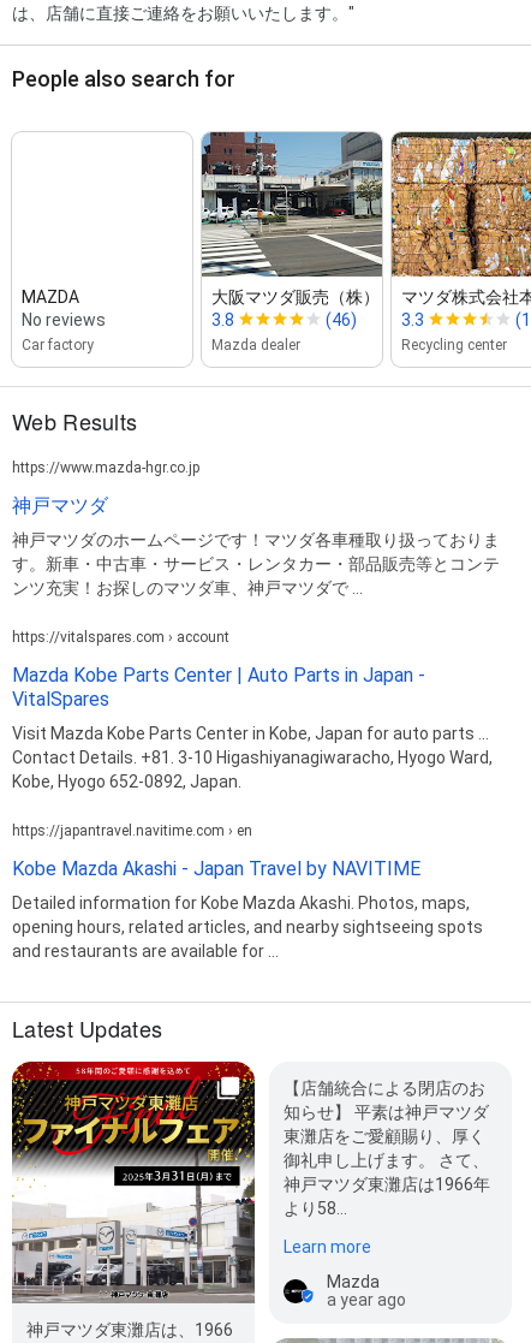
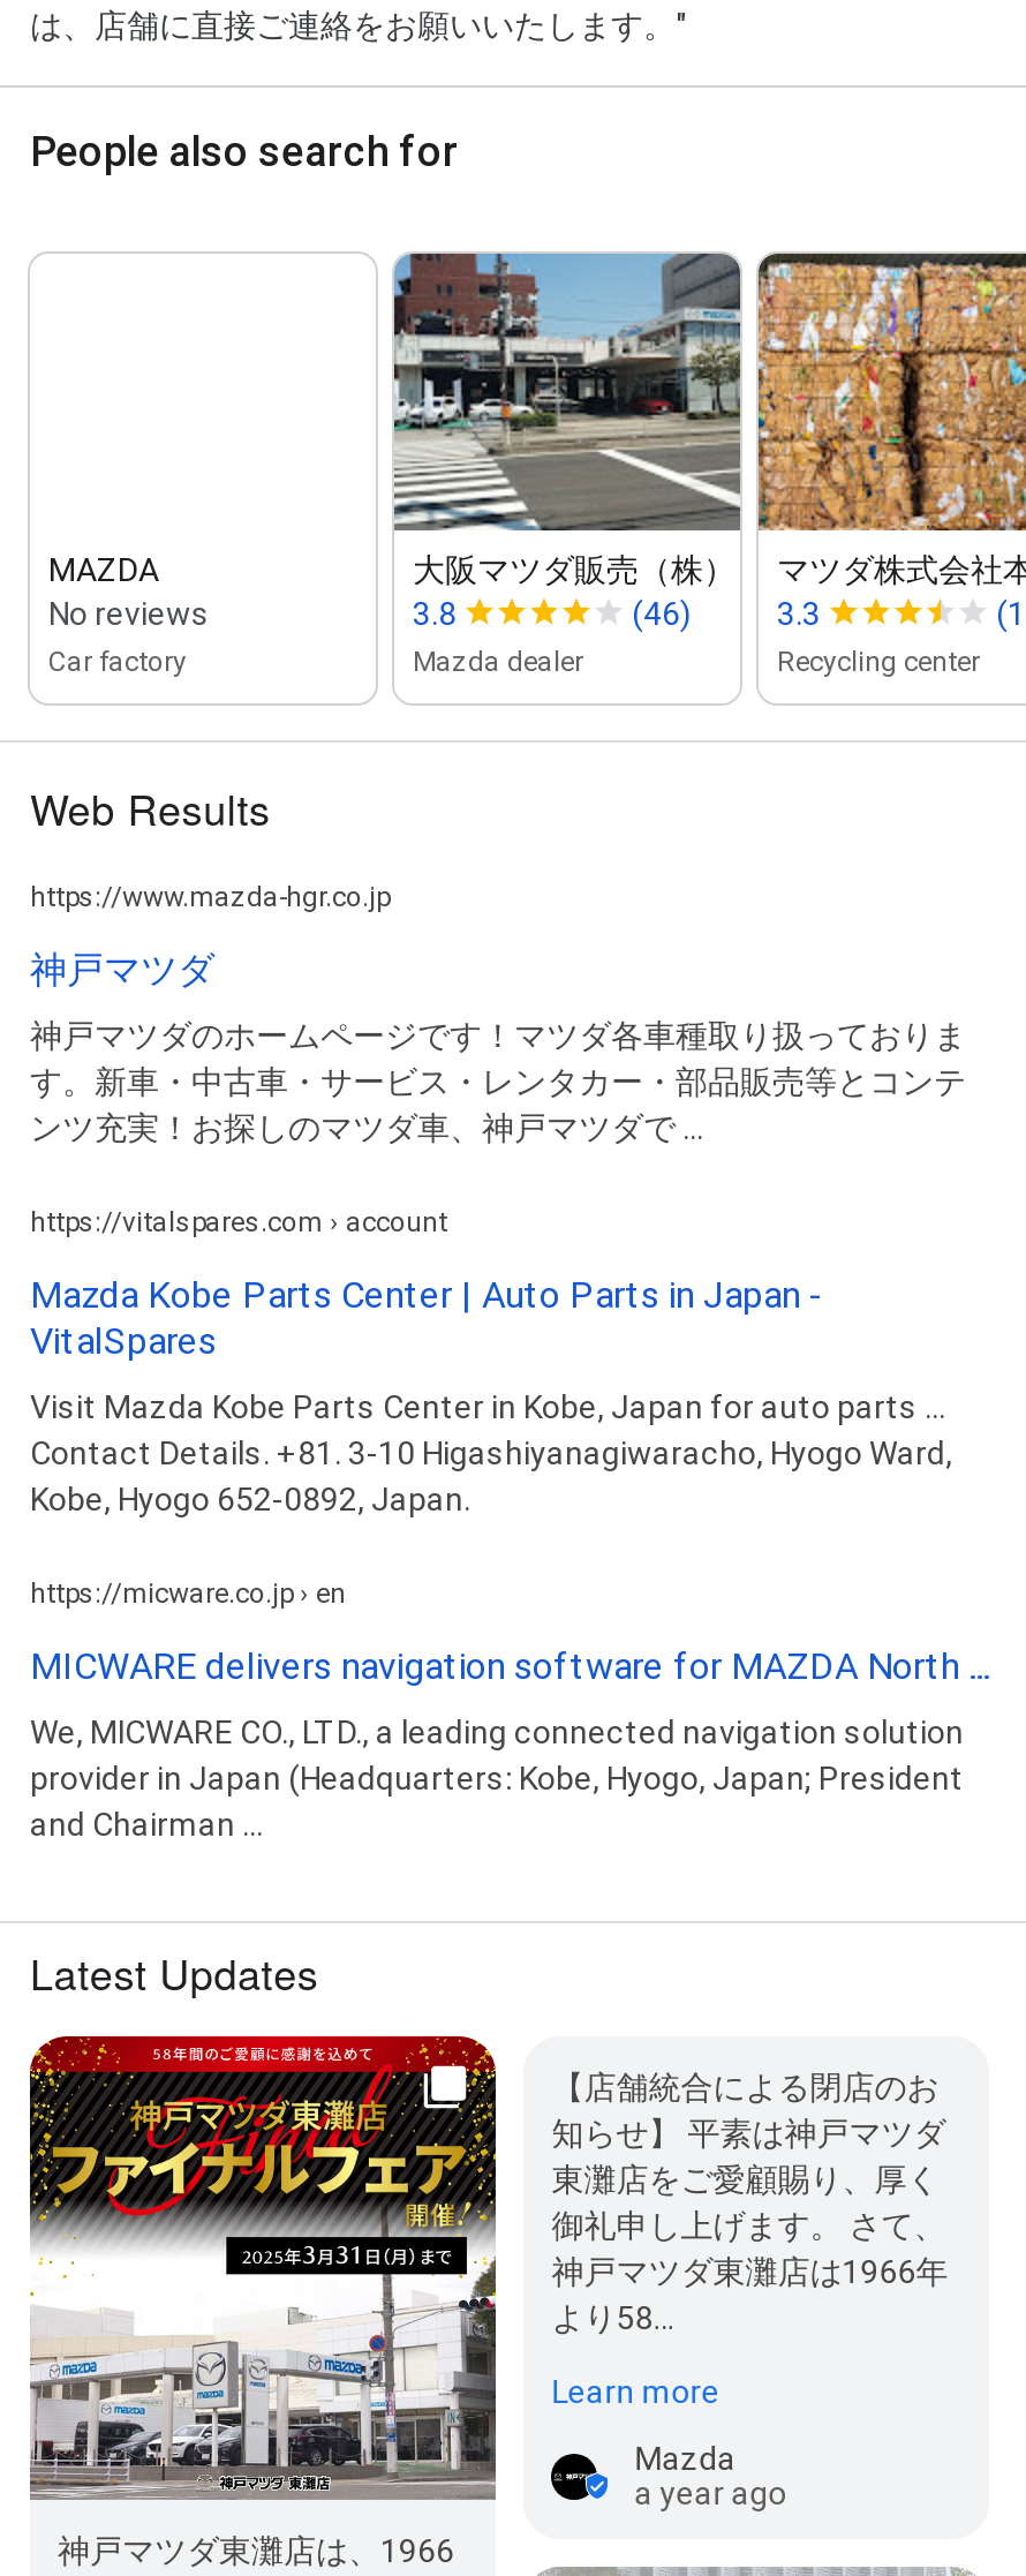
[12,822,252,839] https://japantravel.navitime.com › en -> [30,1577,346,1609] https://micware.co.jp › en
[12,857,420,880] Kobe Mazda Akashi - Japan Travel by NAVITIME -> [30,1644,989,1687] MICWARE delivers navigation software for MAZDA North ...
[12,893,483,960] Detailed information for Kobe Mazda Akashi. Photos, maps, | opening hours, related articles, and nearby sightseeing spots | and restaurants are available for ... -> [30,1713,964,1842] We, MICWARE CO., LTD., a leading connected navigation solution | provider in Japan (Headquarters: Kobe, Hyogo, Japan; President | and Chairman ...

